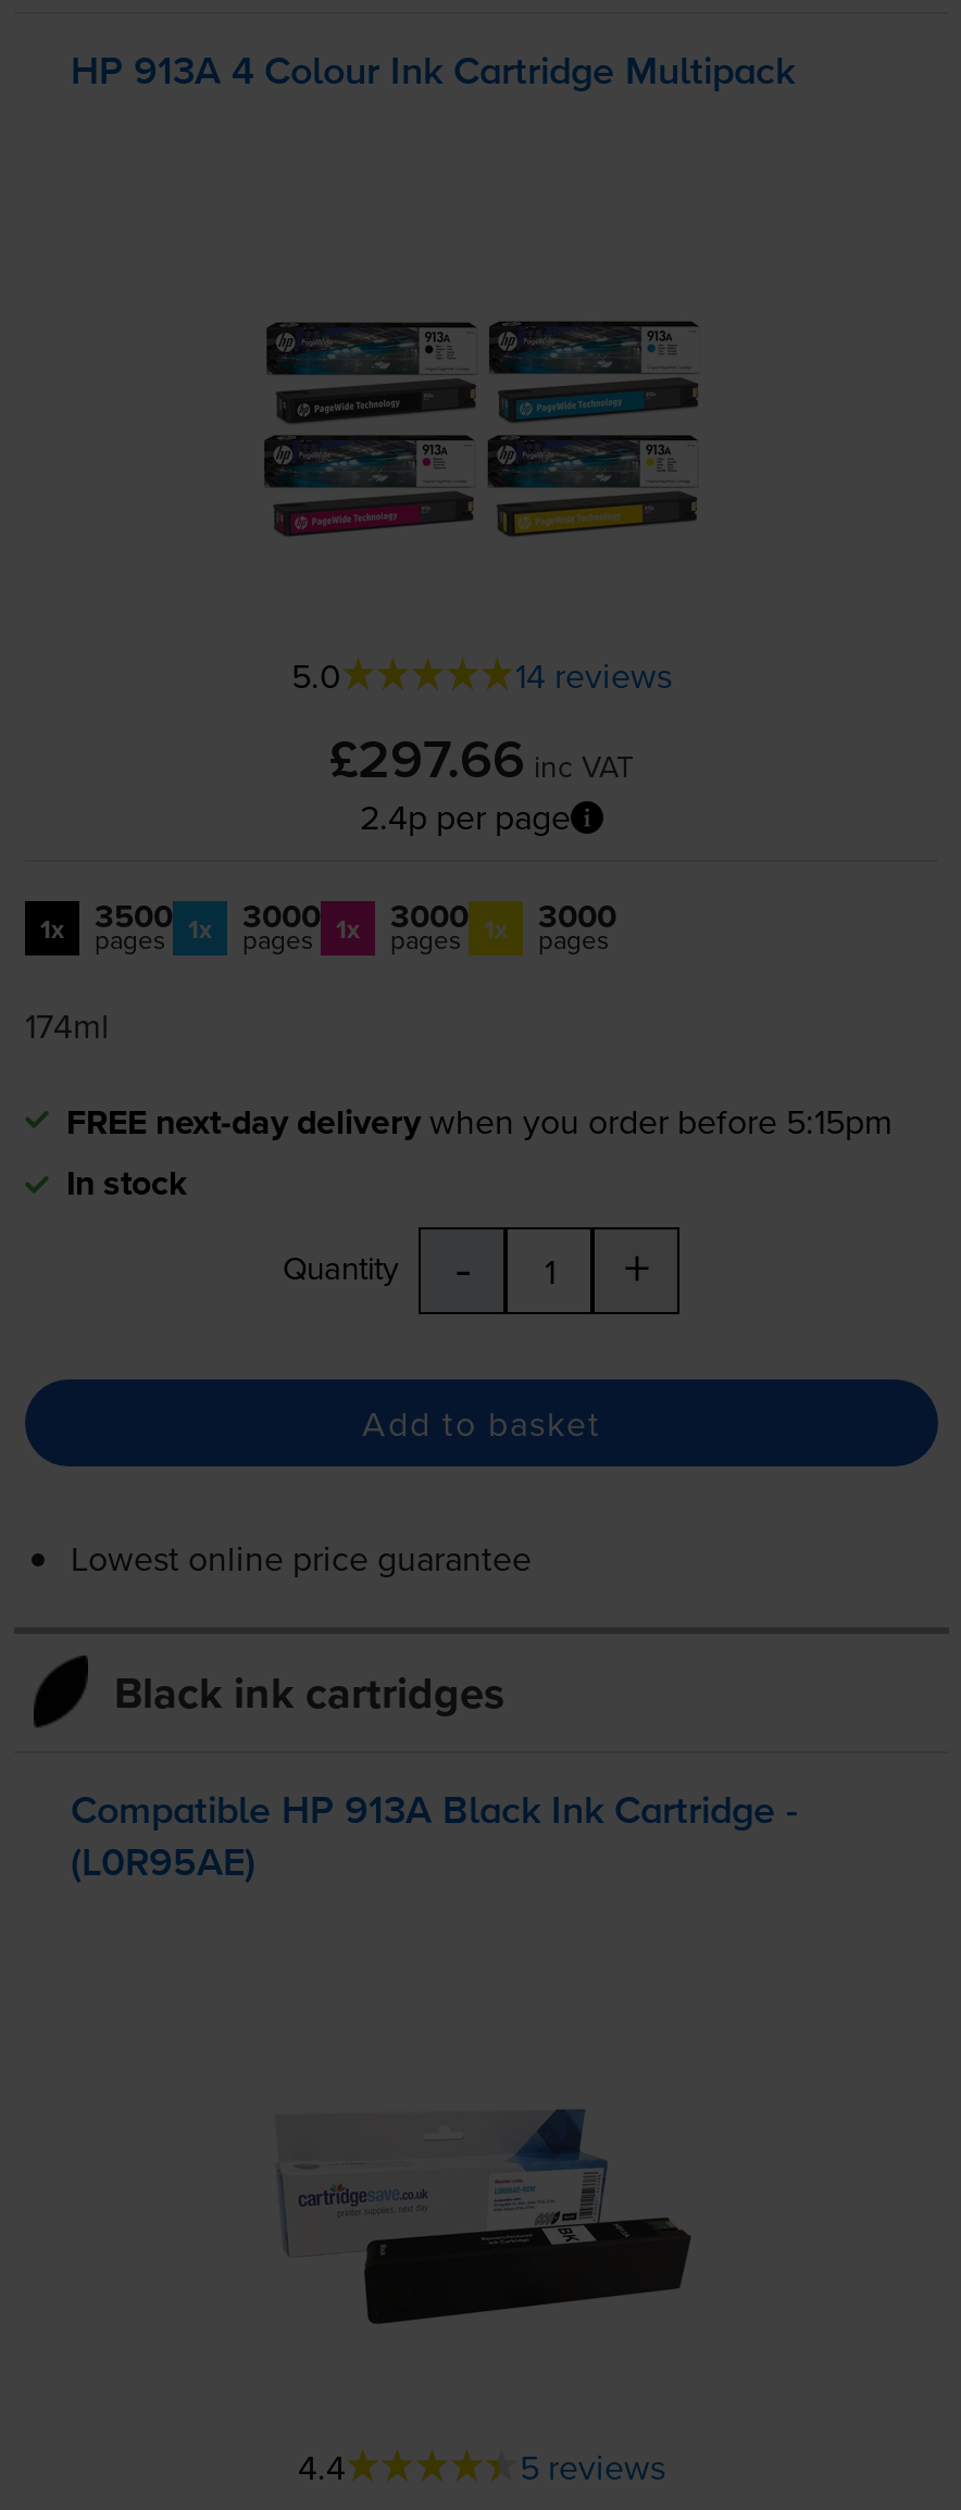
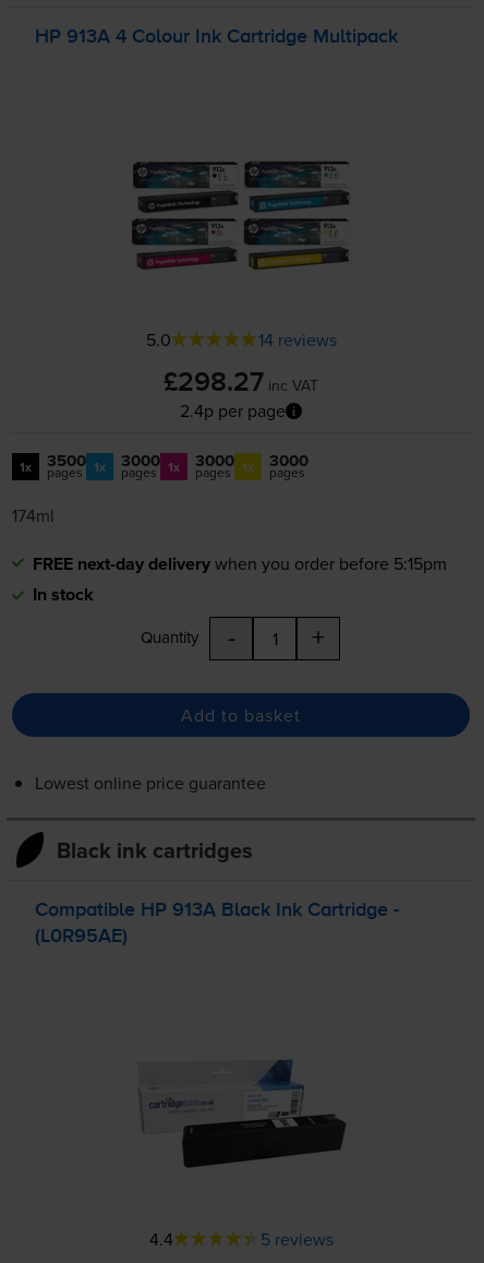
[329,736,634,791] £297.66 inc VAT -> [164,370,318,397] £298.27 inc VAT

